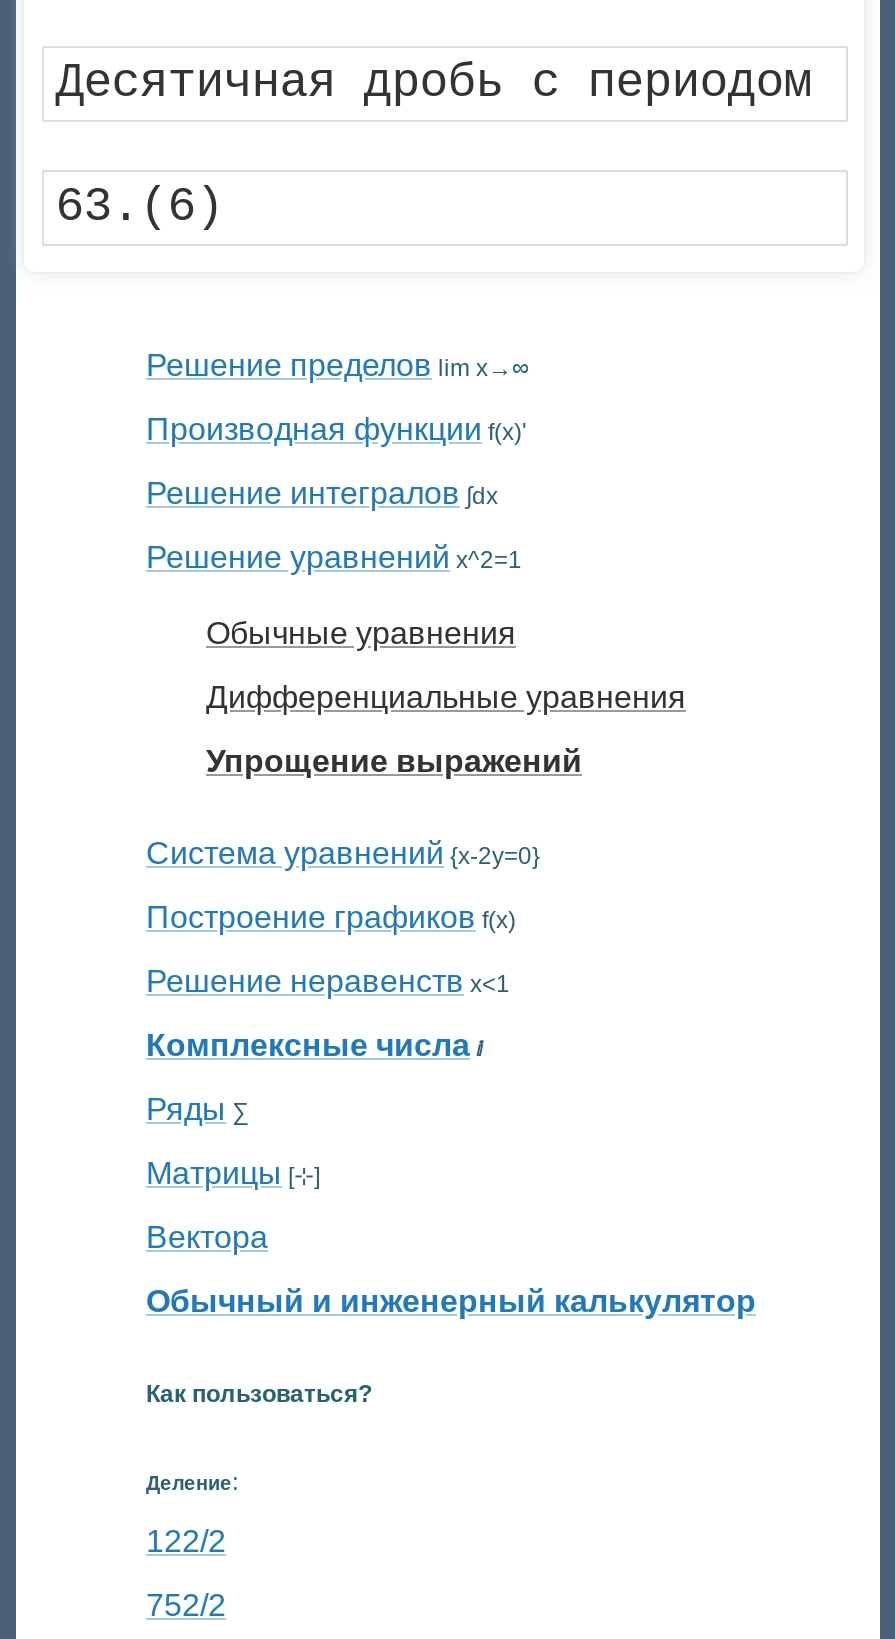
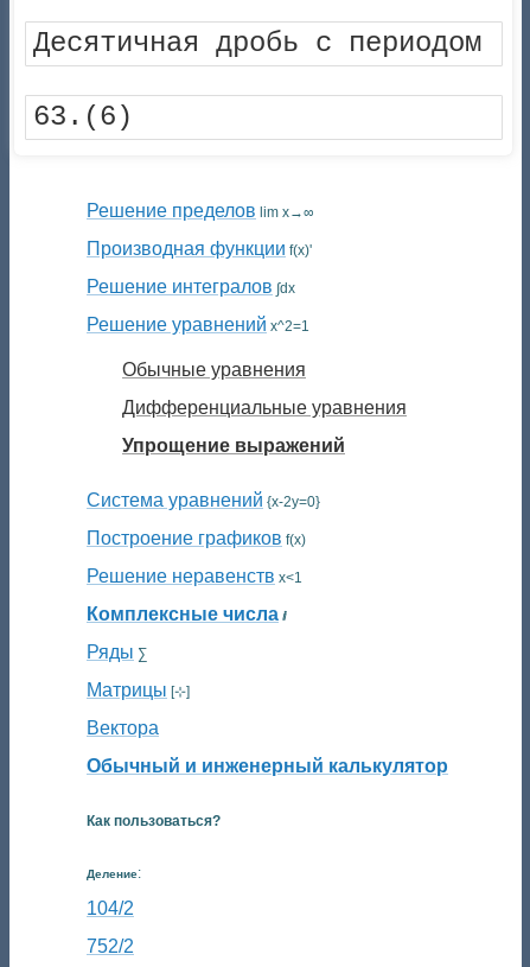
[146,1524,226,1558] 122/2 -> [87,898,134,918] 104/2

